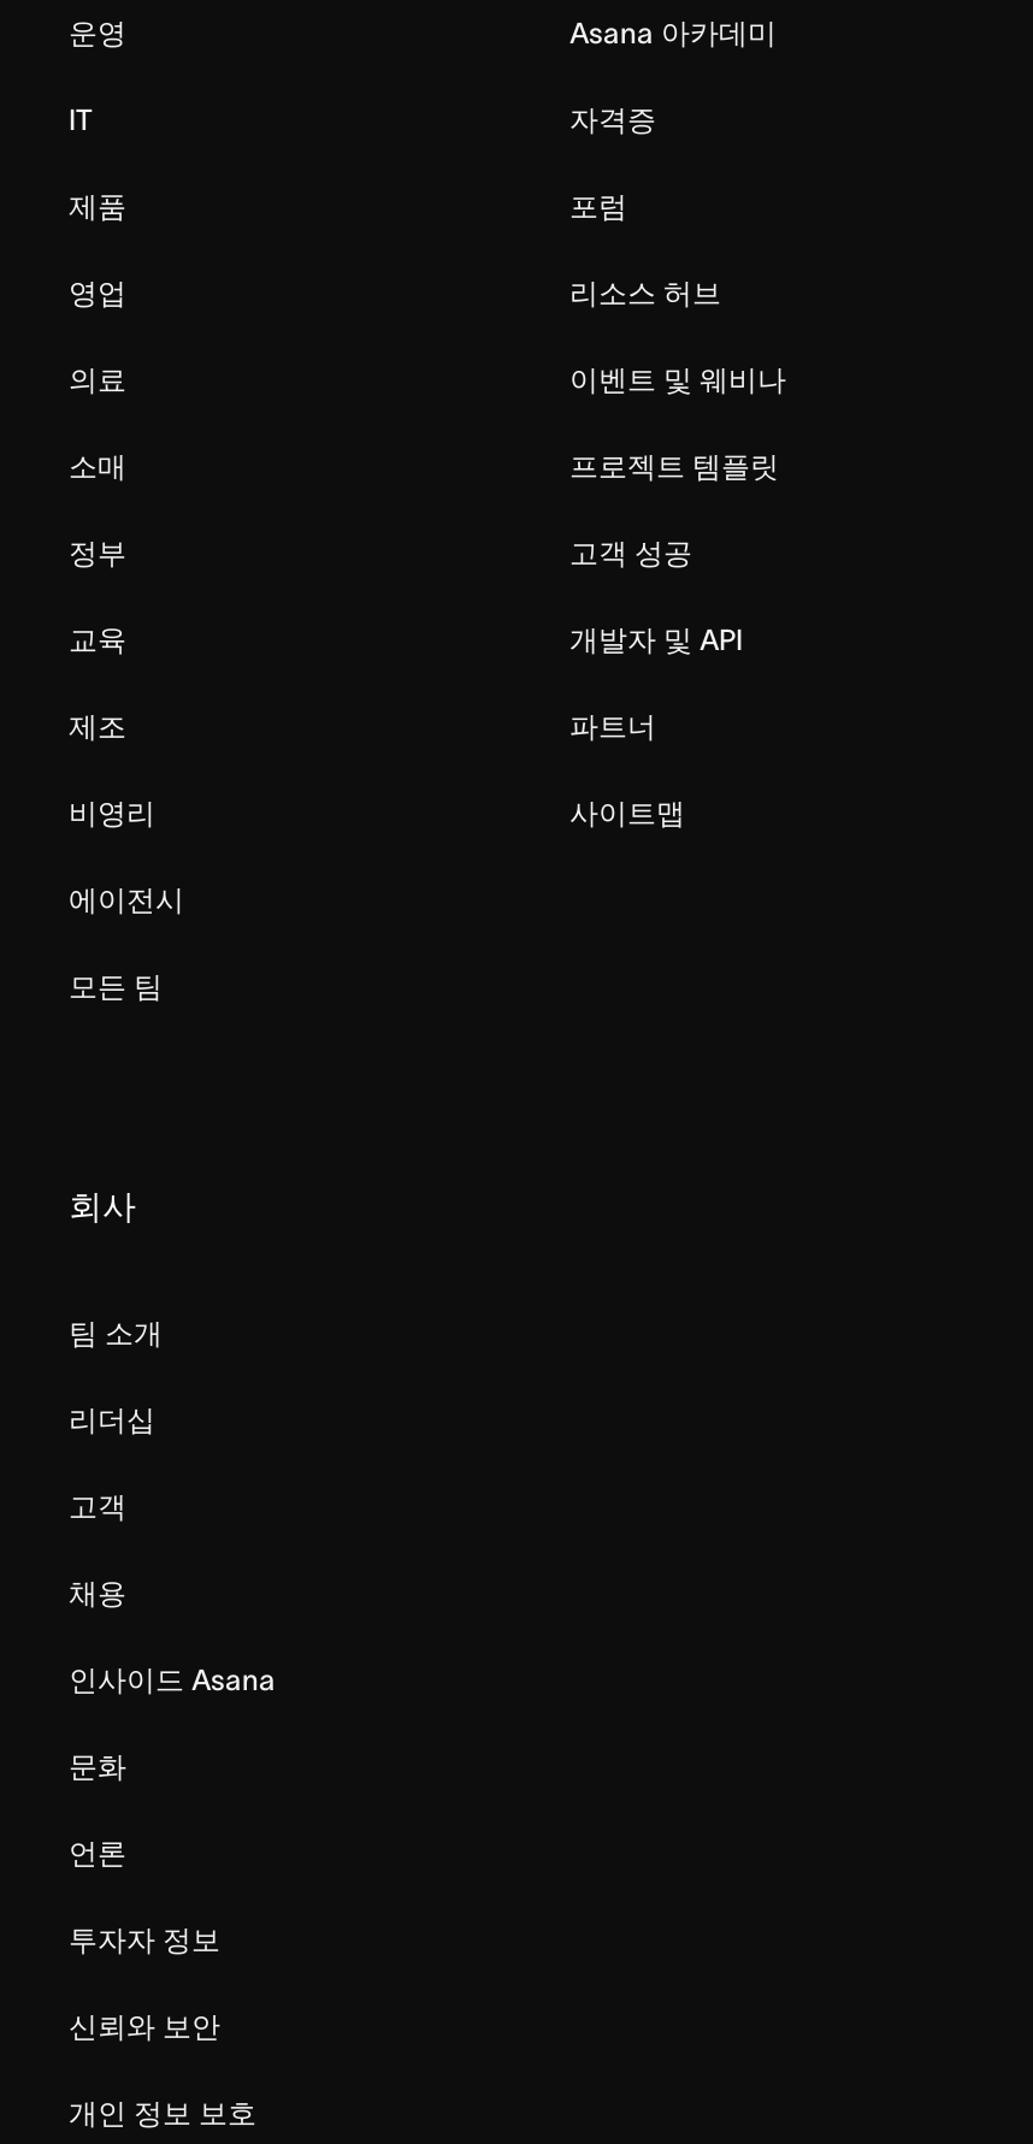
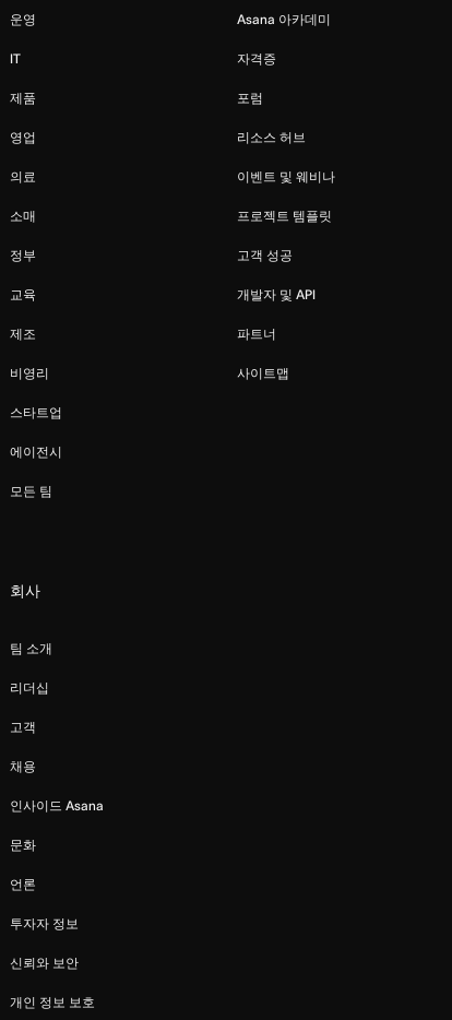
none -> [10,405,62,419] 스타트업

